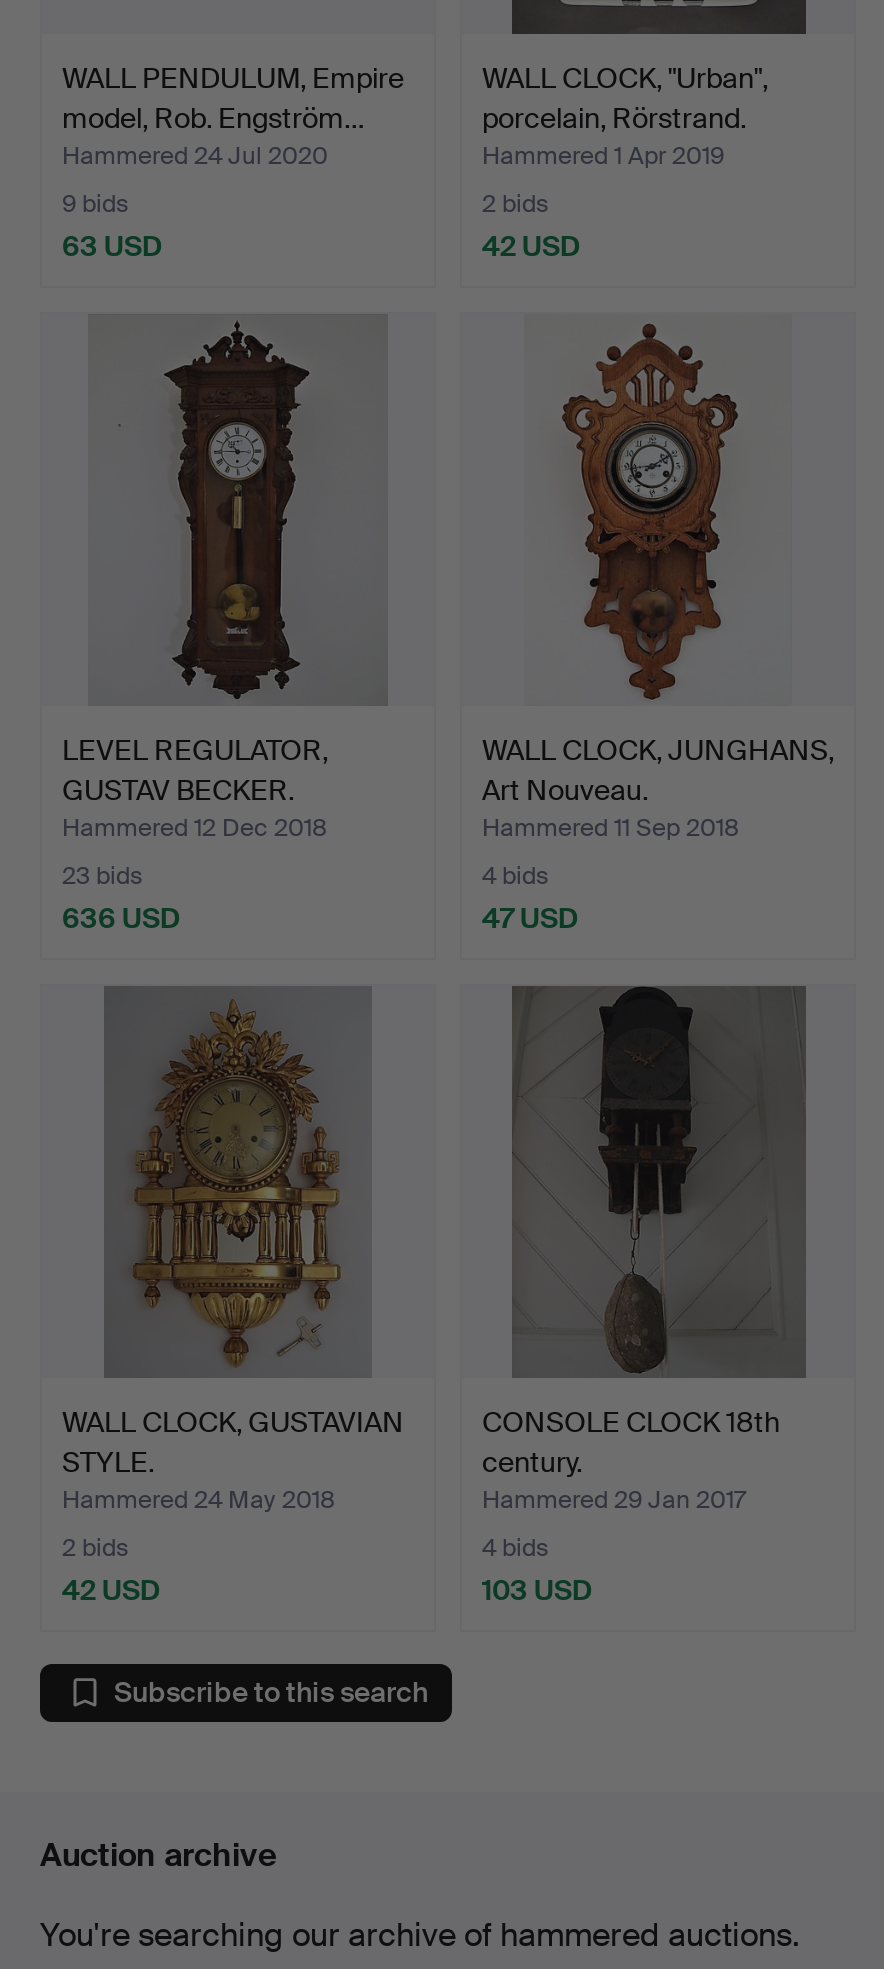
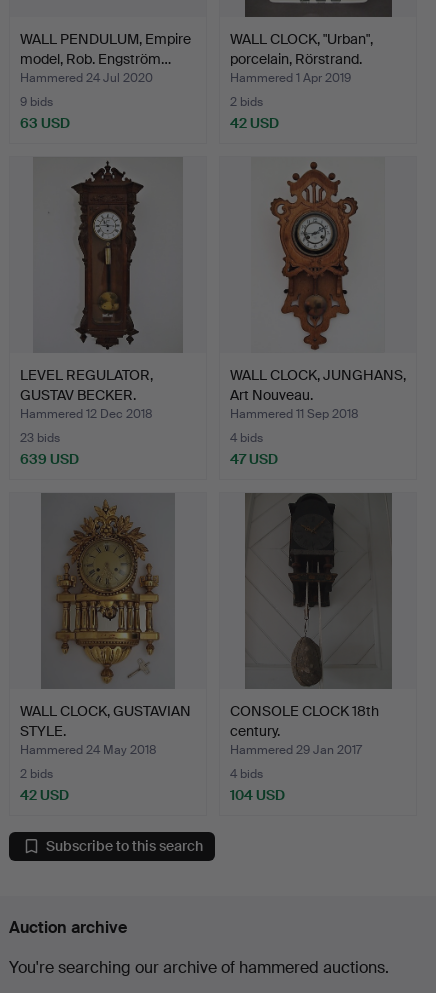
[62,900,180,936] 636 USD -> [20,450,79,468] 639 USD
[482,1572,592,1608] 103 USD -> [230,786,285,804] 104 USD

